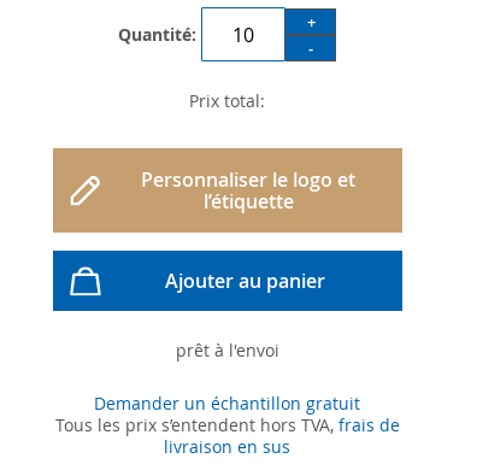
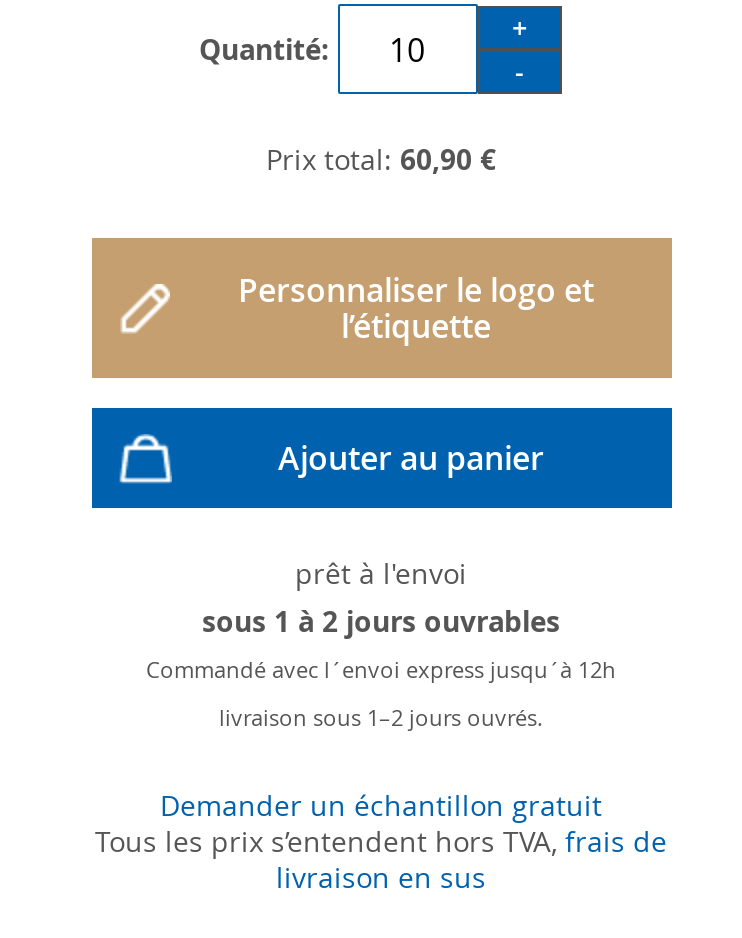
[189,89,265,112] Prix total: -> [266,140,496,178] Prix total: 60,90 €
none -> [146,602,616,732] sous 1 à 2 jours ouvrables | Commandé avec l´envoi express jusqu´à 12h | livraison sous 1–2 jours ouvrés.

